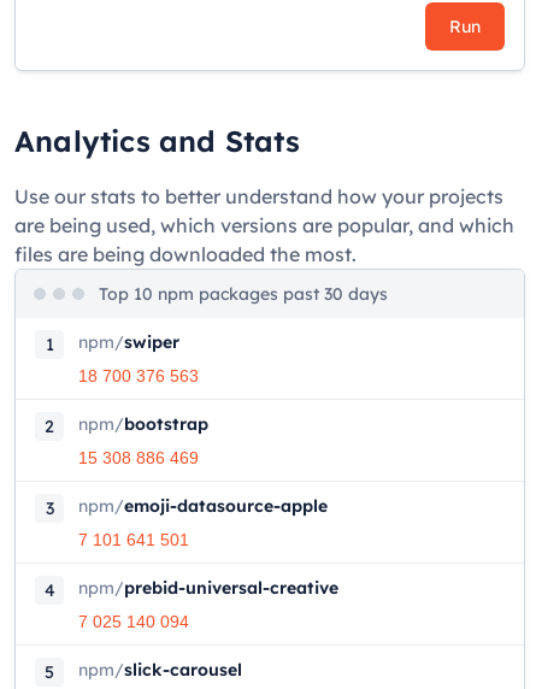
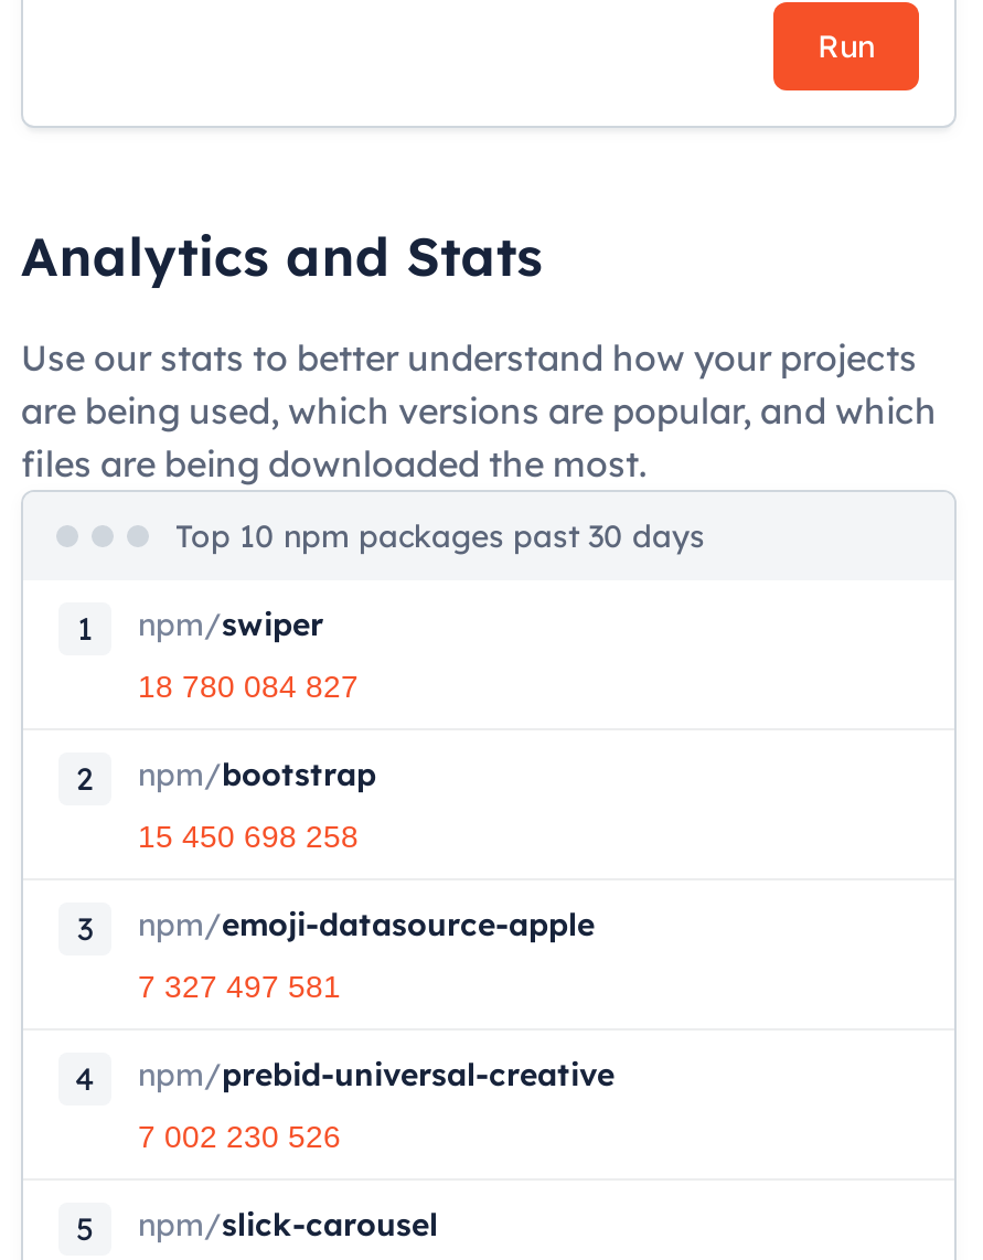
[78,366,199,385] 18 700 376 563 -> [138,669,359,704] 18 780 084 827
[78,448,199,467] 15 308 886 469 -> [138,819,359,854] 15 450 698 258
[78,530,189,549] 7 101 641 501 -> [138,969,341,1004] 7 327 497 581
[78,612,189,631] 7 025 140 094 -> [138,1119,341,1154] 7 002 230 526

